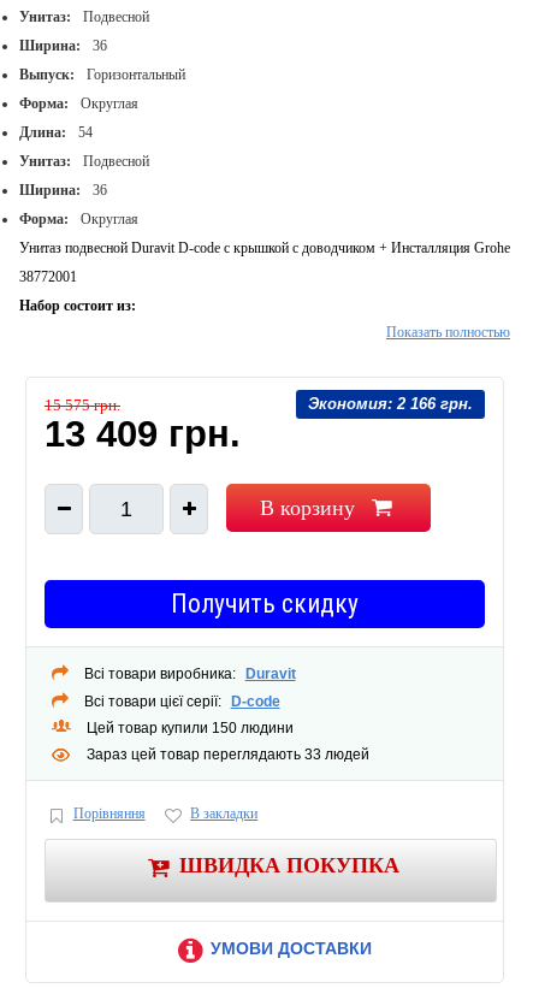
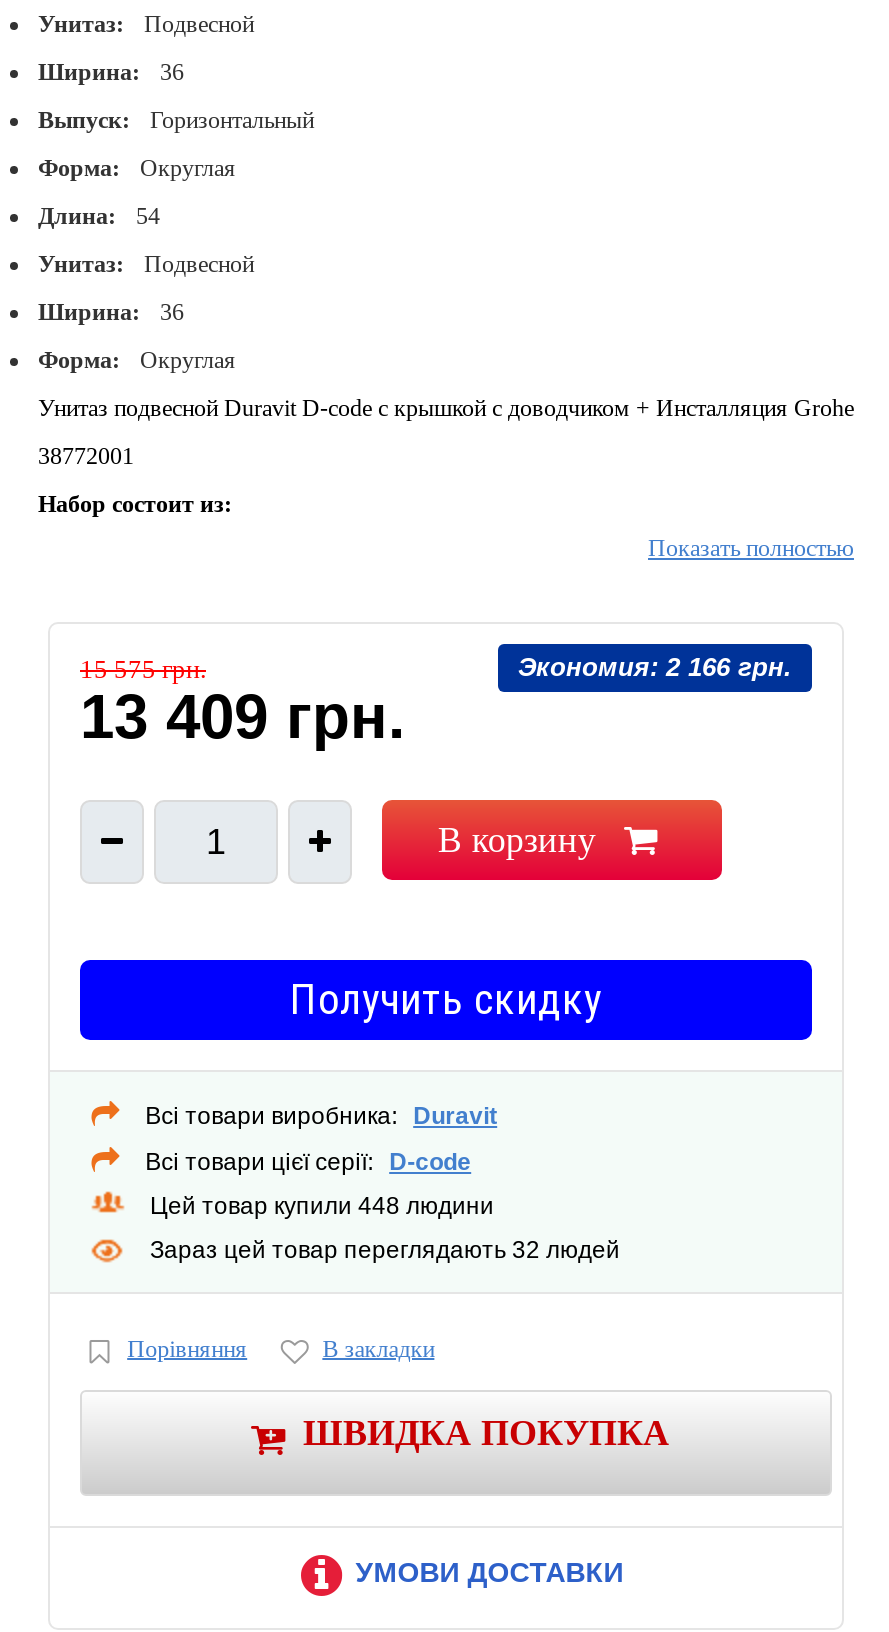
[87,719,294,736] Цей товар купили 150 людини -> [150,1192,494,1220] Цей товар купили 448 людини
[87,746,369,763] Зараз цей товар переглядають 33 людей -> [150,1236,620,1264] Зараз цей товар переглядають 32 людей

